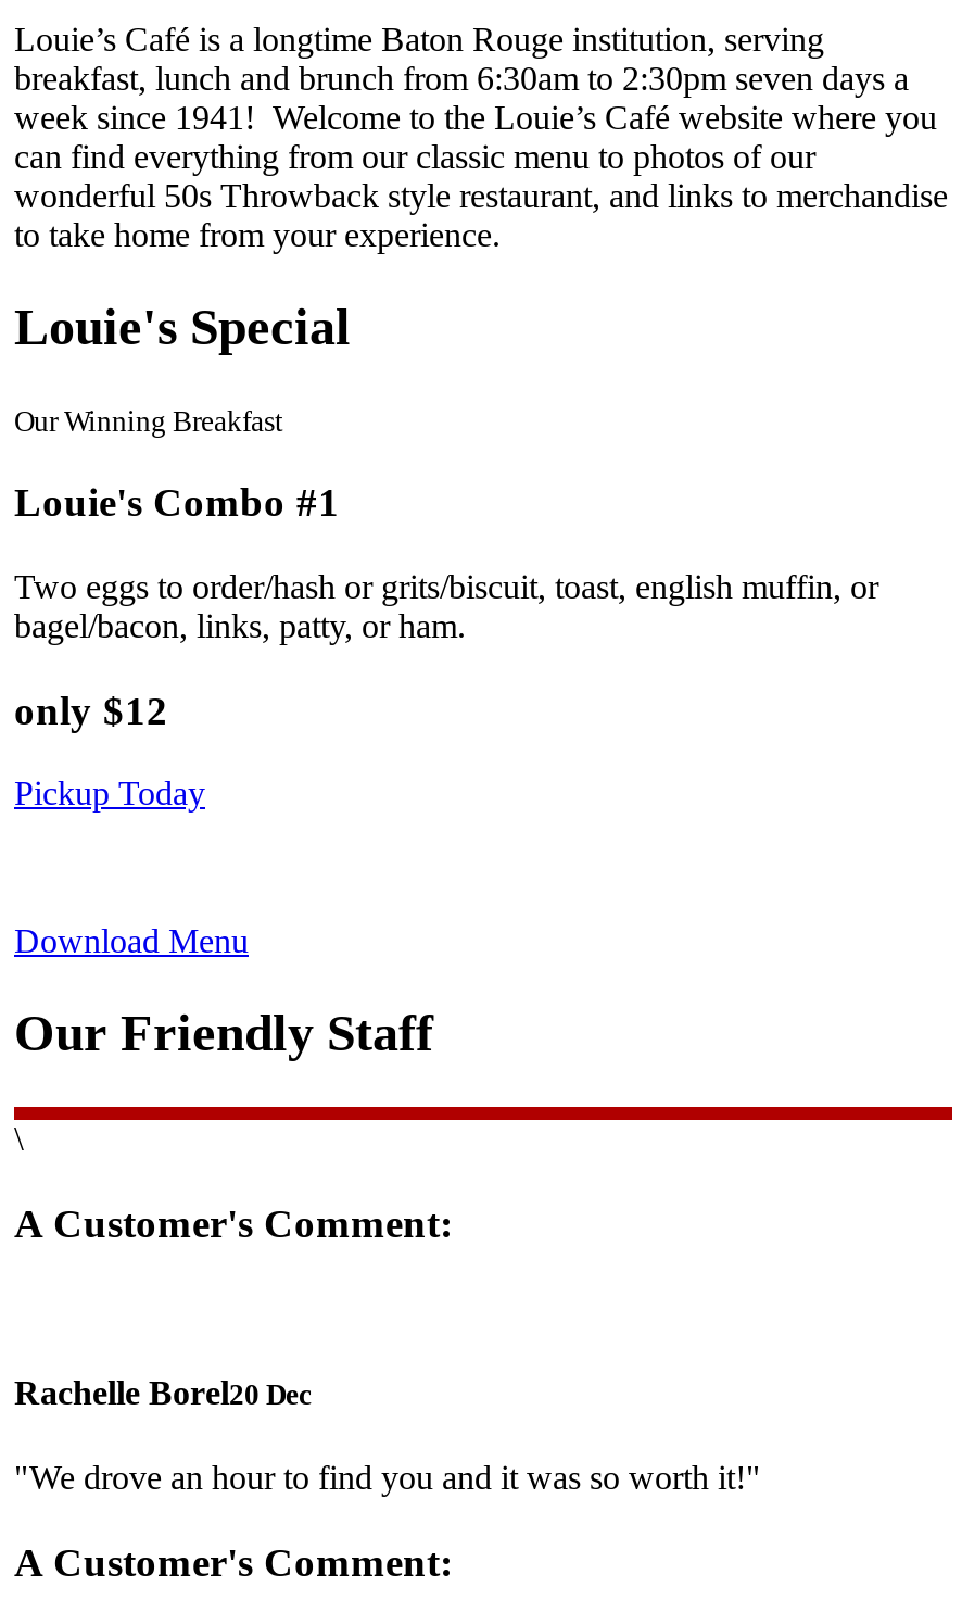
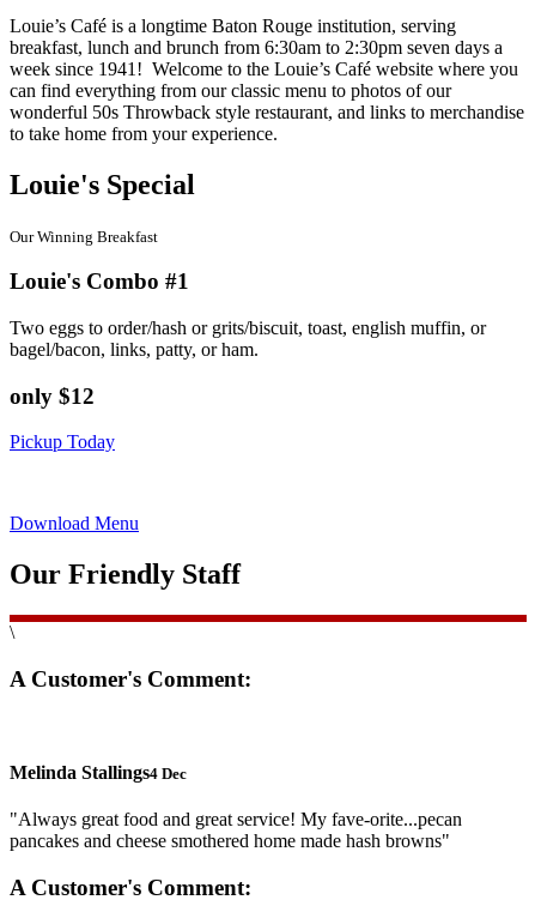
[14,1374,312,1411] Rachelle Borel20 Dec -> [10,762,187,783] Melinda Stallings4 Dec
[14,1459,761,1496] "We drove an hour to find you and it was so worth it!" -> [10,809,462,851] "Always great food and great service! My fave-orite...pecan | pancakes and cheese smothered home made hash browns"

